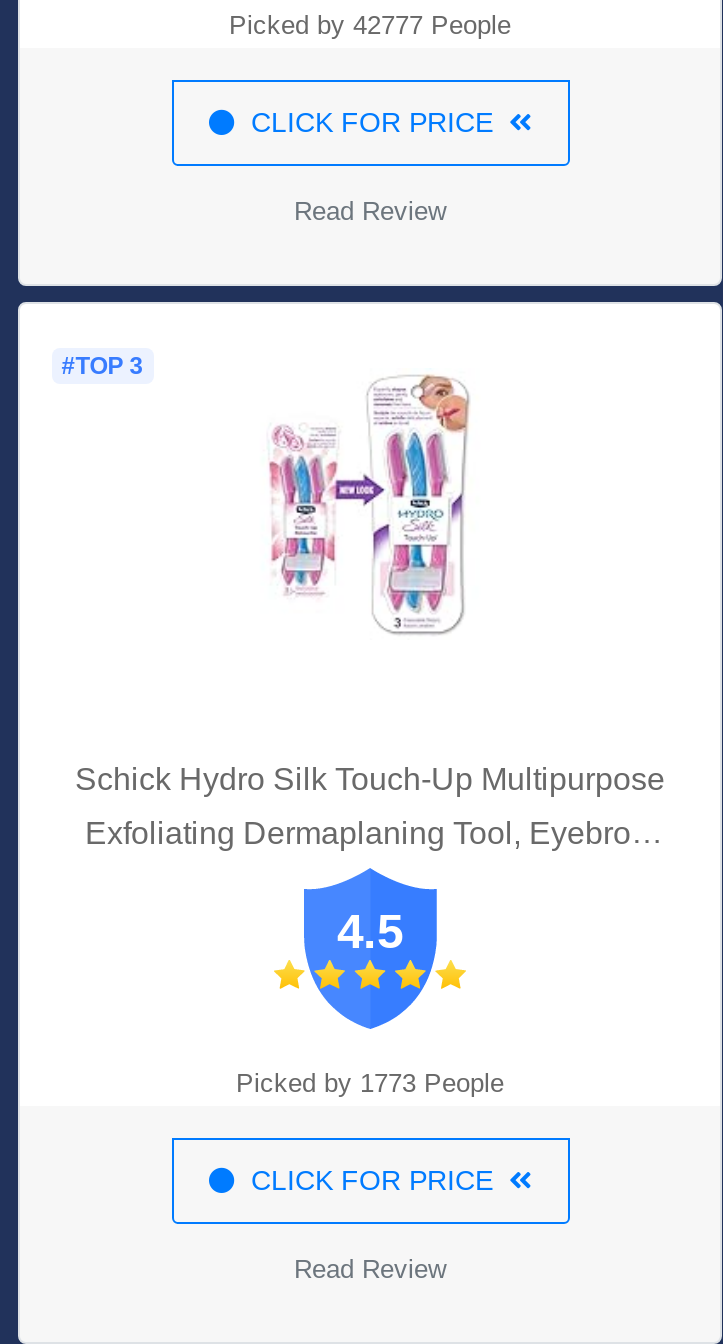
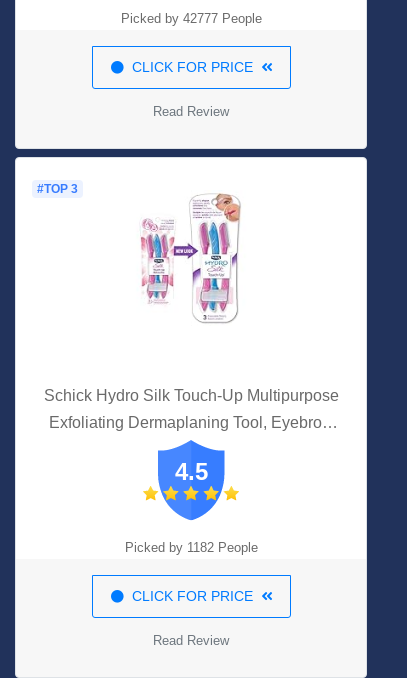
[236,1068,504,1098] Picked by 1773 People -> [124,540,257,555] Picked by 1182 People

